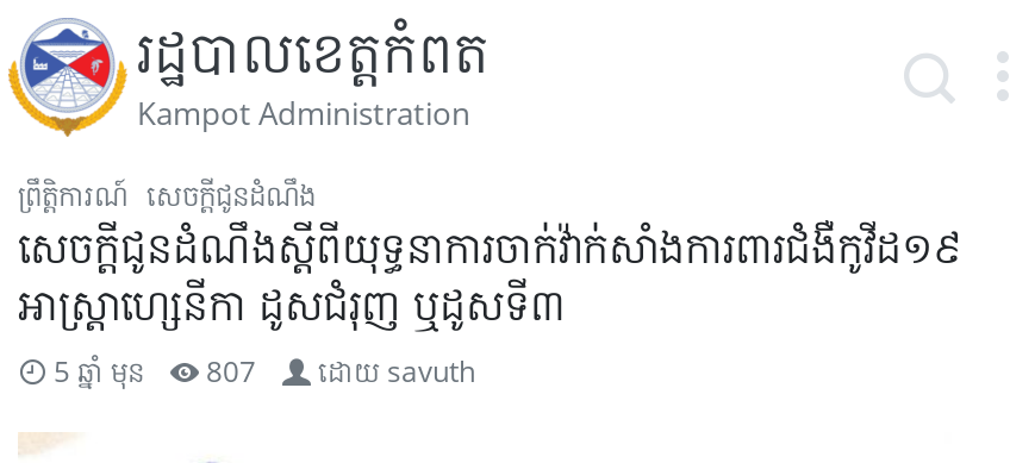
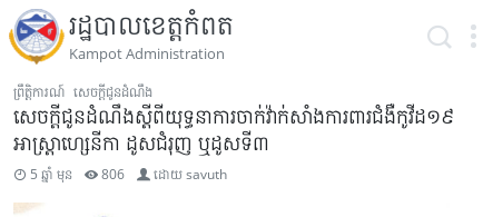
[199,352,256,392] 807 -> [98,165,125,184] 806

